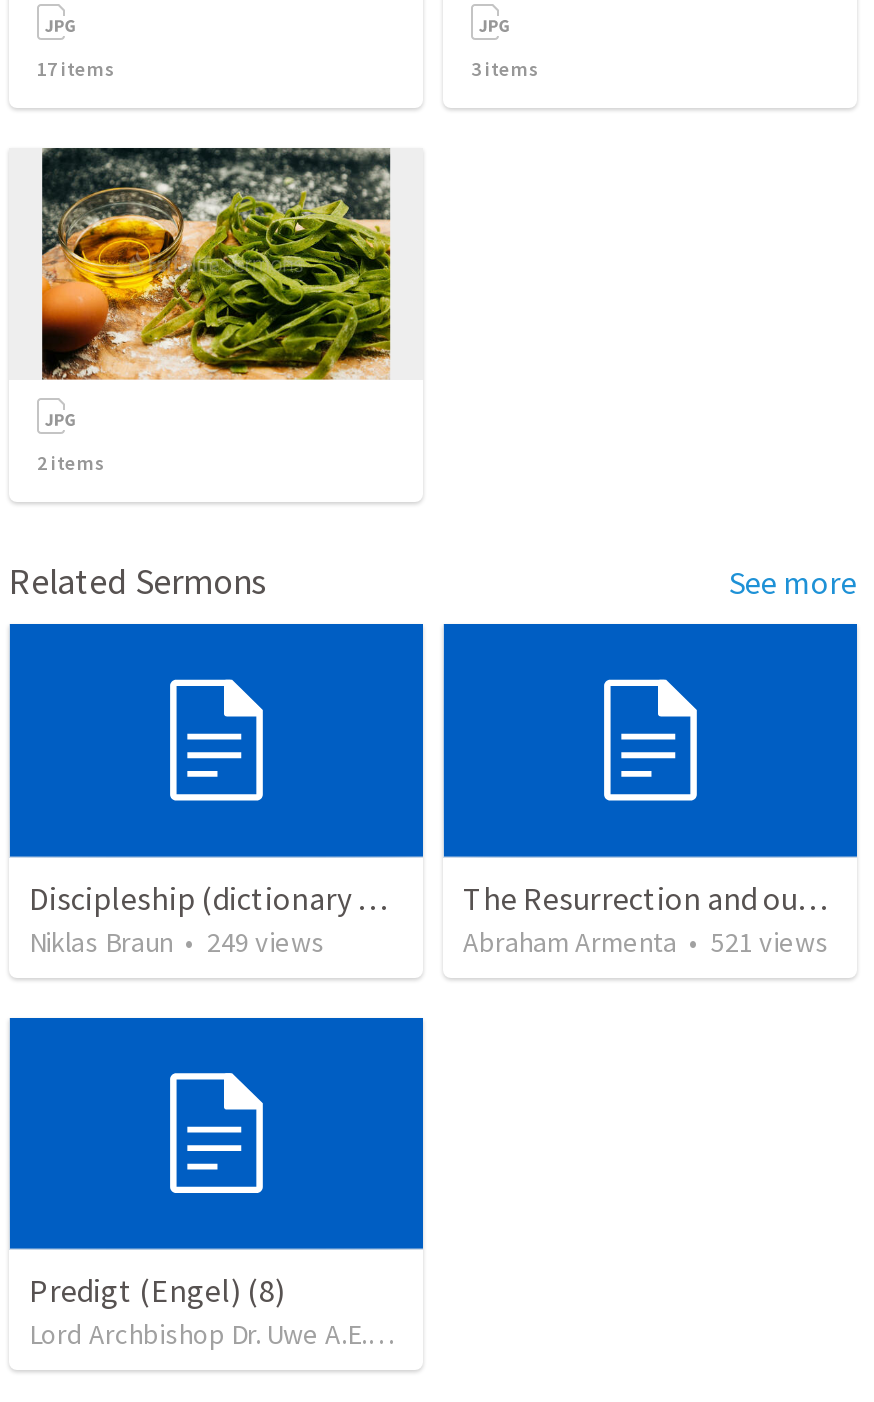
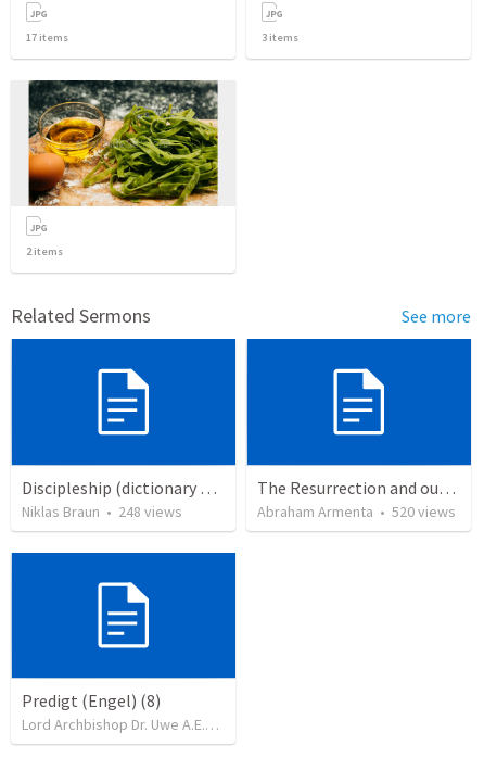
[29,923,325,959] Niklas Braun • 249 views -> [22,501,182,521] Niklas Braun • 248 views
[463,923,829,959] Abraham Armenta • 521 views -> [257,501,456,521] Abraham Armenta • 520 views

